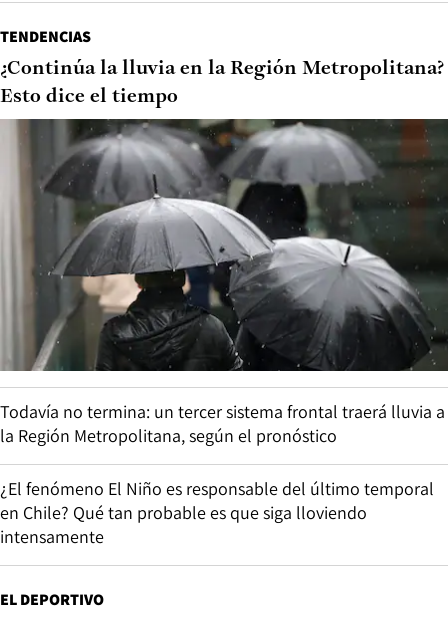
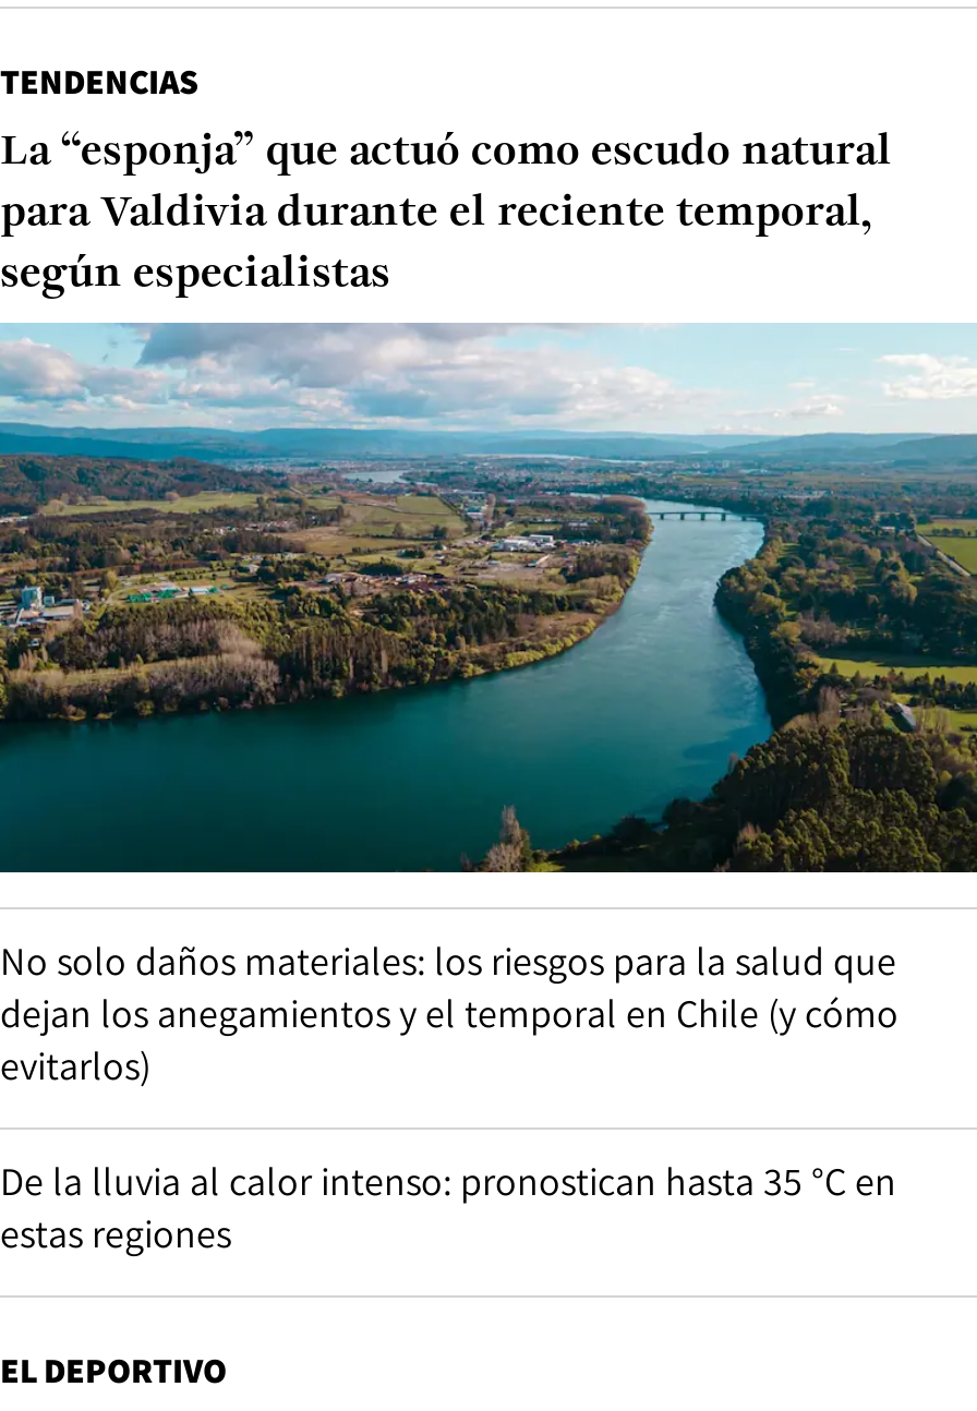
[0,59,444,107] ¿Continúa la lluvia en la Región Metropolitana? | Esto dice el tiempo -> [0,131,892,297] La “esponja” que actuó como escudo natural | para Valdivia durante el reciente temporal, | según especialistas
[0,118,445,446] [image] | Todavía no termina: un tercer sistema frontal traerá lluvia a | la Región Metropolitana, según el pronóstico -> [0,322,970,1091] [image] | No solo daños materiales: los riesgos para la salud que | dejan los anegamientos y el temporal en Chile (y cómo | evitarlos)
[0,476,434,547] ¿El fenómeno El Niño es responsable del último temporal | en Chile? Qué tan probable es que siga lloviendo | intensamente -> [0,1156,896,1259] De la lluvia al calor intenso: pronostican hasta 35 °C en | estas regiones

